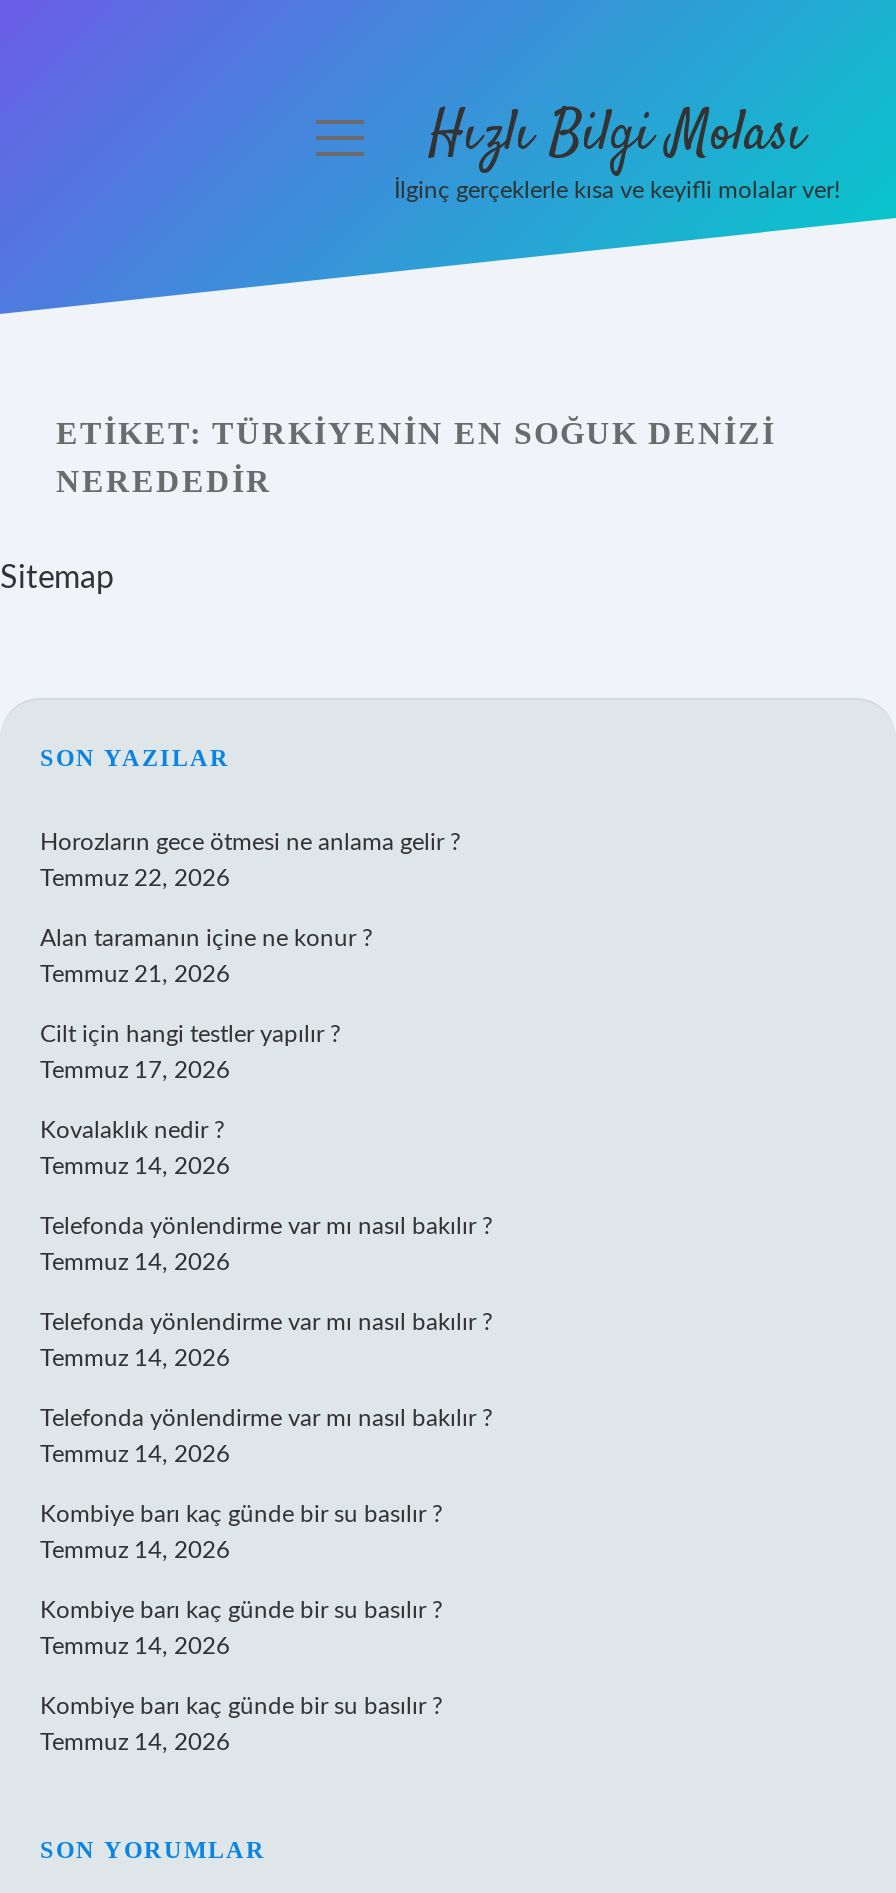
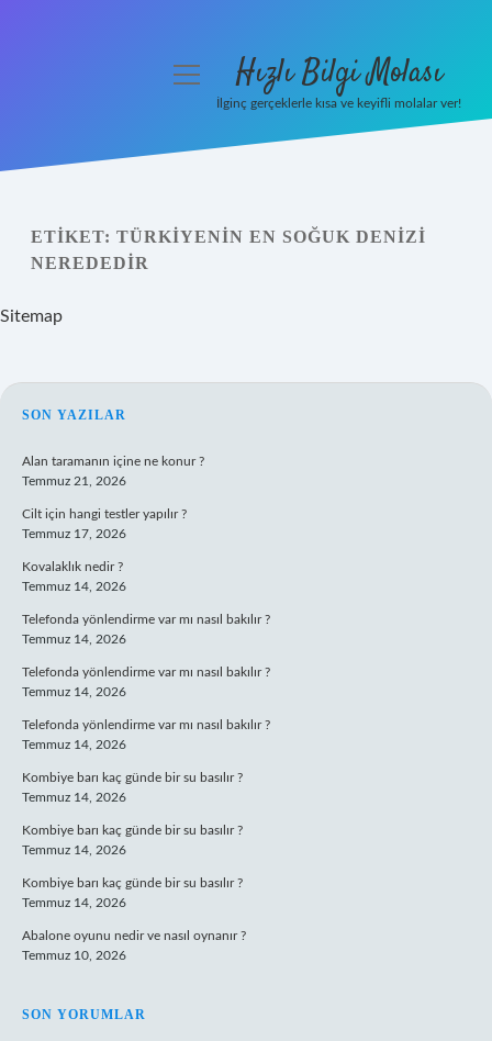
[40,830,460,890] Horozların gece ötmesi ne anlama gelir ? | Temmuz 22, 2026 -> none
moved [40,926,492,1754] -> [22,455,270,909]: Alan taramanın içine ne konur ? | Temmuz 21, 2026 | Cilt için hangi testler yapılır ? | ... | Kombiye barı kaç günde bir su basılır ? | Temmuz 14, 2026
none -> [22,929,246,962] Abalone oyunu nedir ve nasıl oynanır ? | Temmuz 10, 2026

